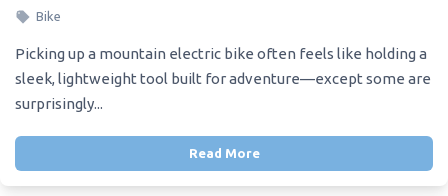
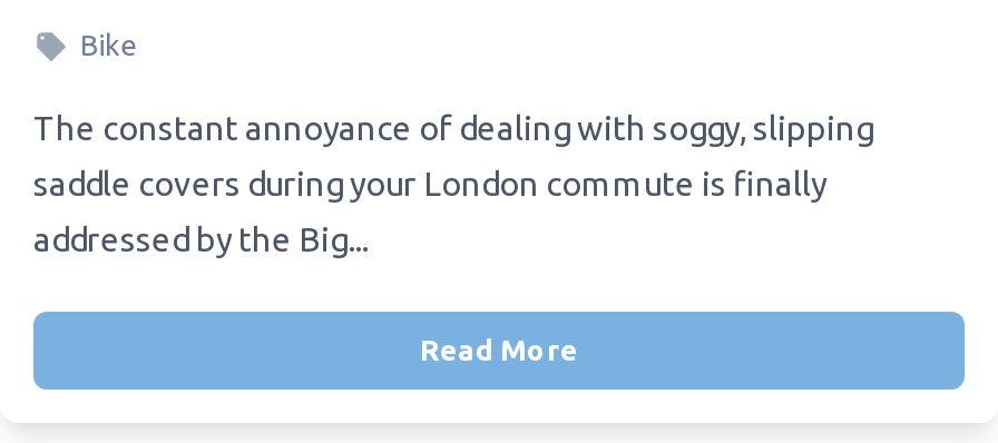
[15,45,427,62] Picking up a mountain electric bike often feels like holding a -> [33,109,873,147] The constant annoyance of dealing with soggy, slipping
[15,70,431,87] sleek, lightweight tool built for adventure—except some are -> [33,165,826,203] saddle covers during your London commute is finally
[15,95,103,112] surprisingly... -> [33,220,368,258] addressed by the Big...

